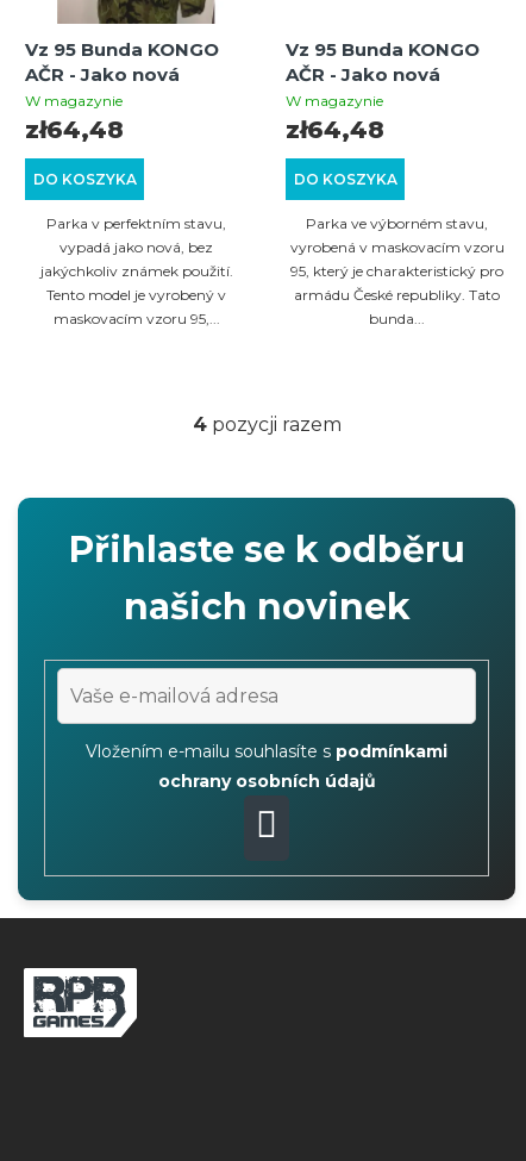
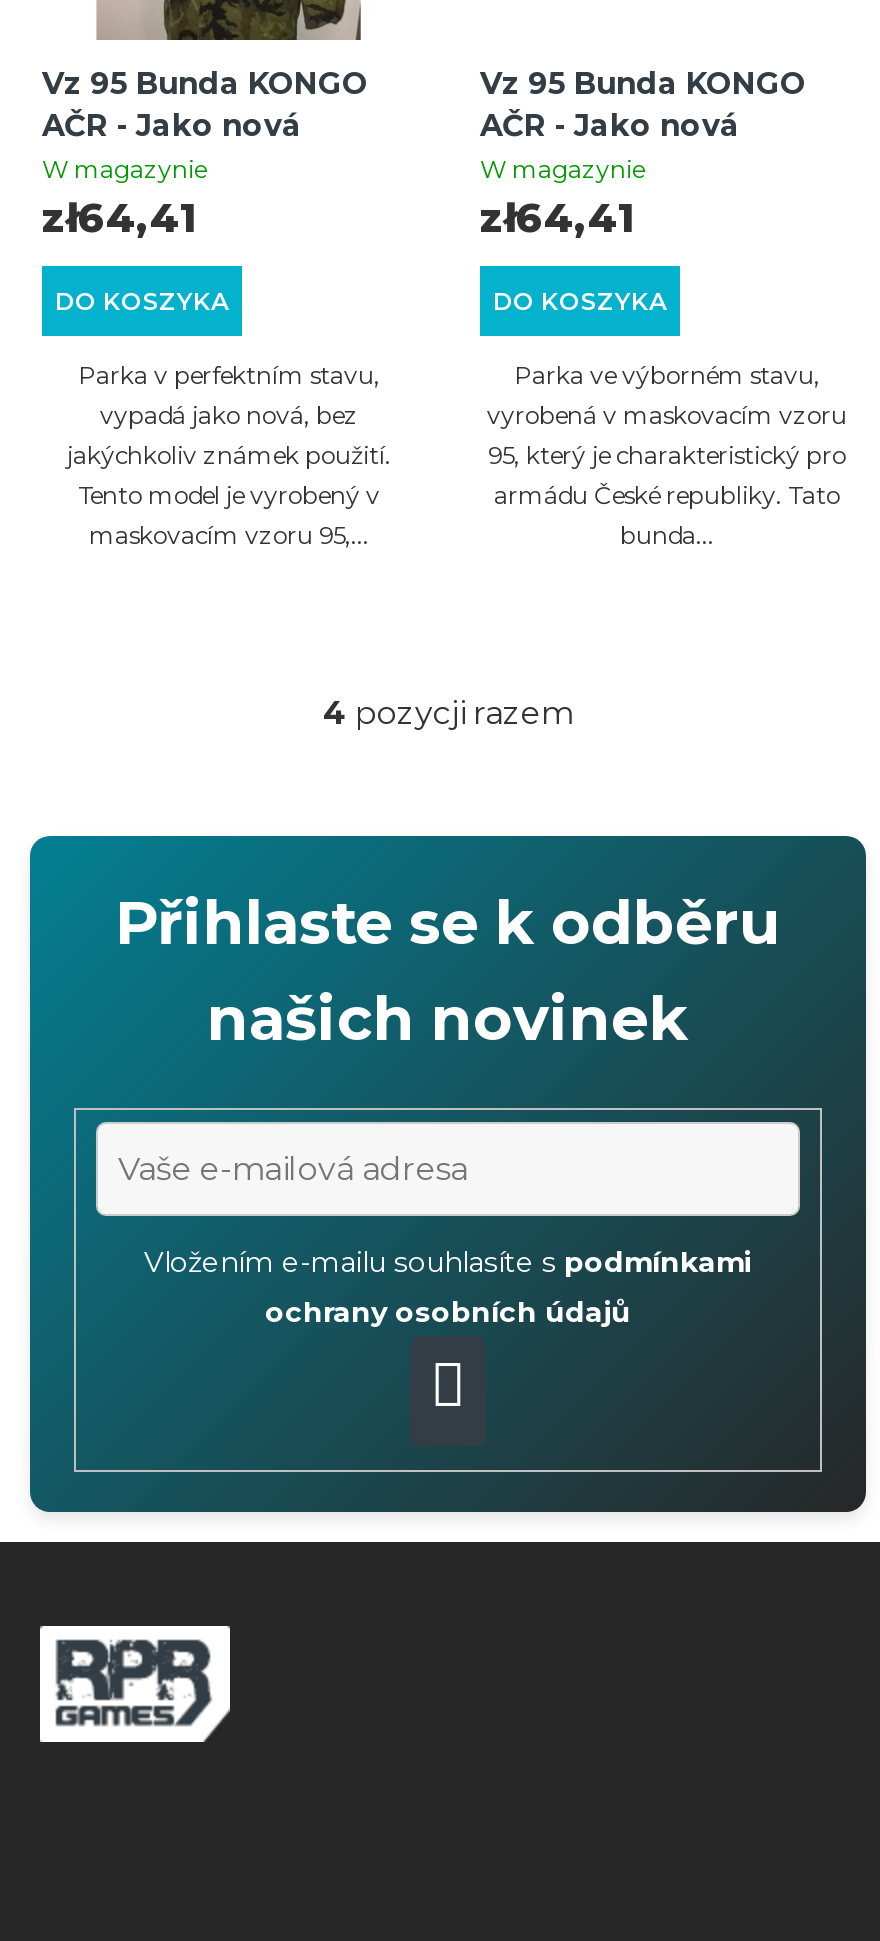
[25,116,124,144] zł64,48 -> [42,194,196,242] zł64,41
[286,116,384,144] zł64,48 -> [480,194,634,242] zł64,41

